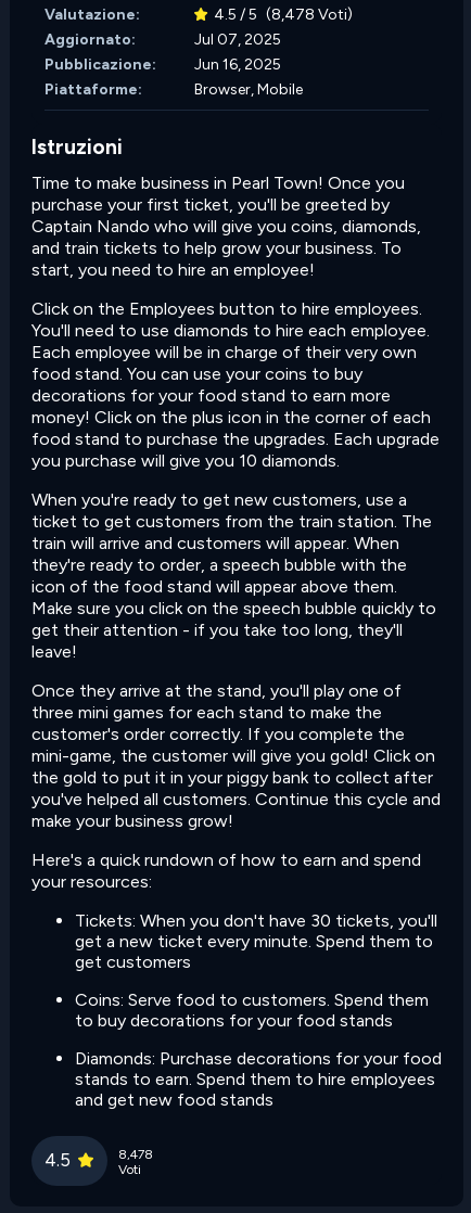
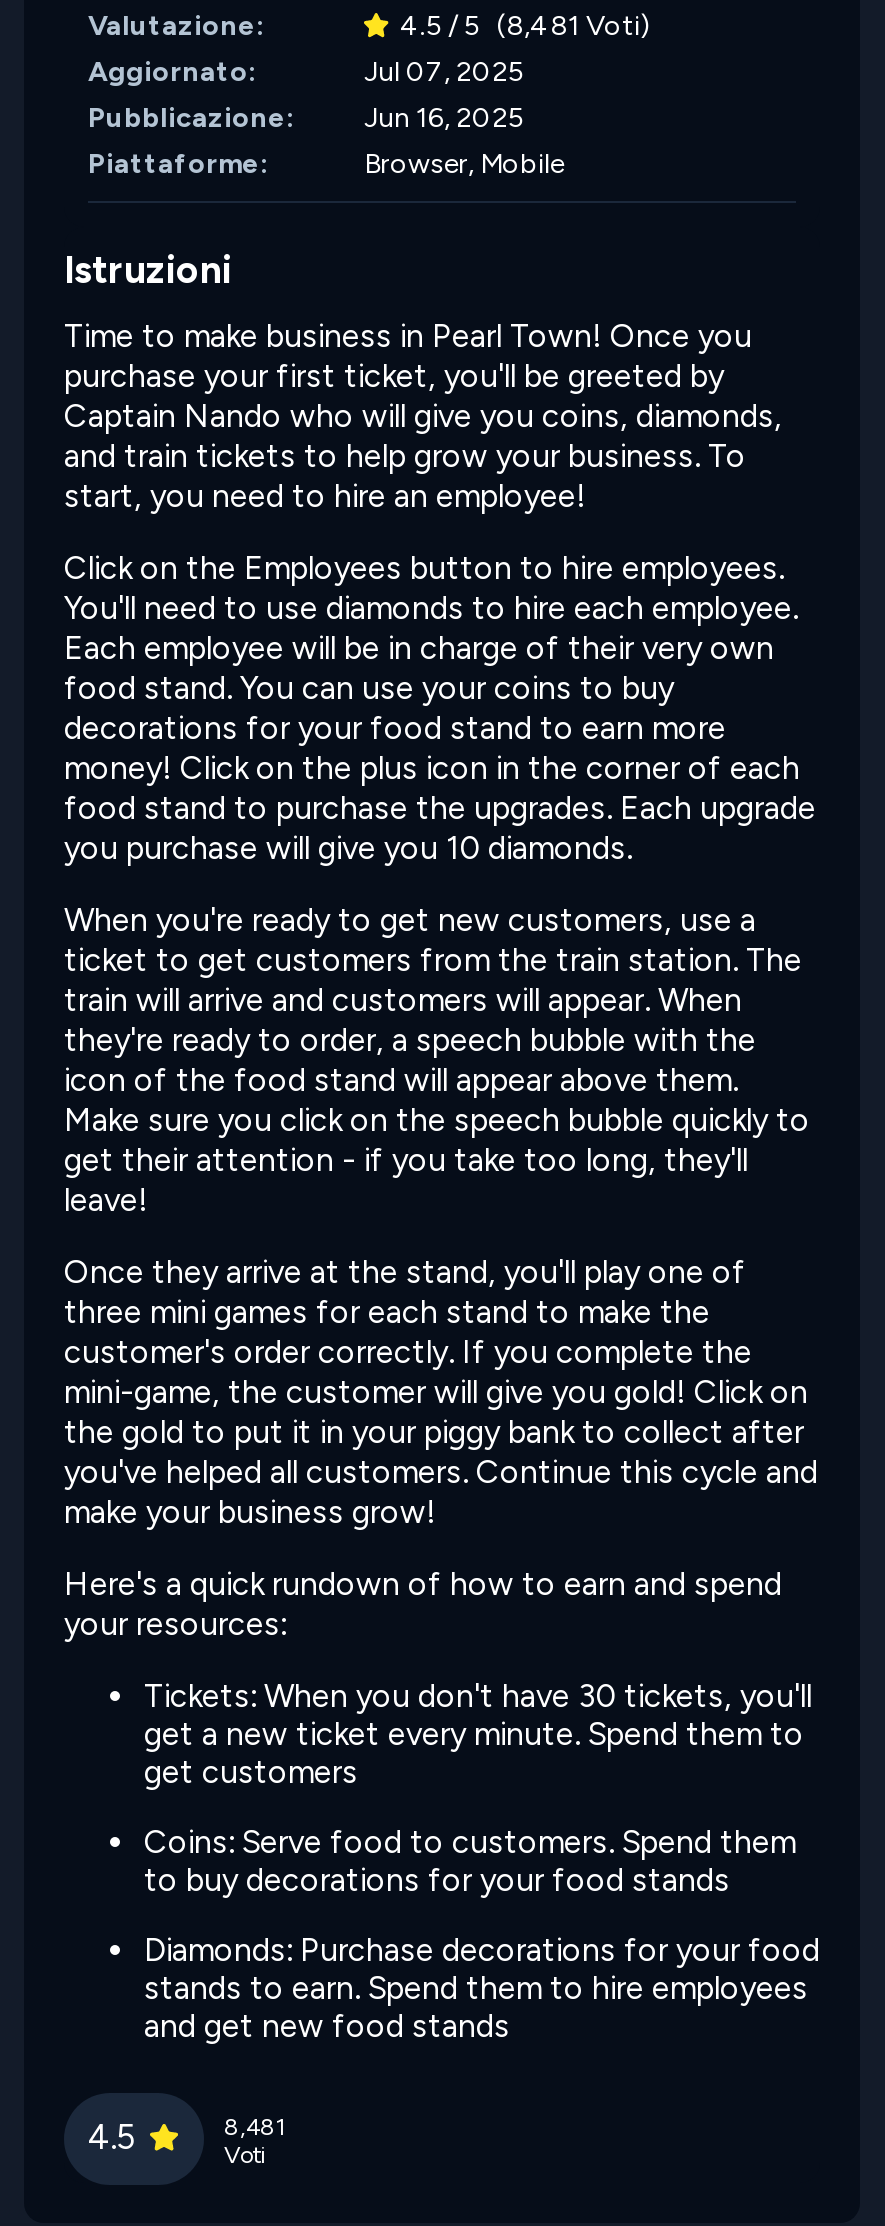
[214,5,353,24] 4.5 / 5 (8,478 Voti) -> [400,9,650,43] 4.5 / 5 (8,481 Voti)
[118,1147,153,1162] 8,478 -> [224,2113,286,2141] 8,481

